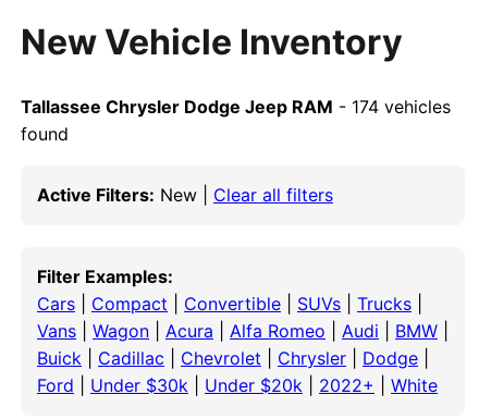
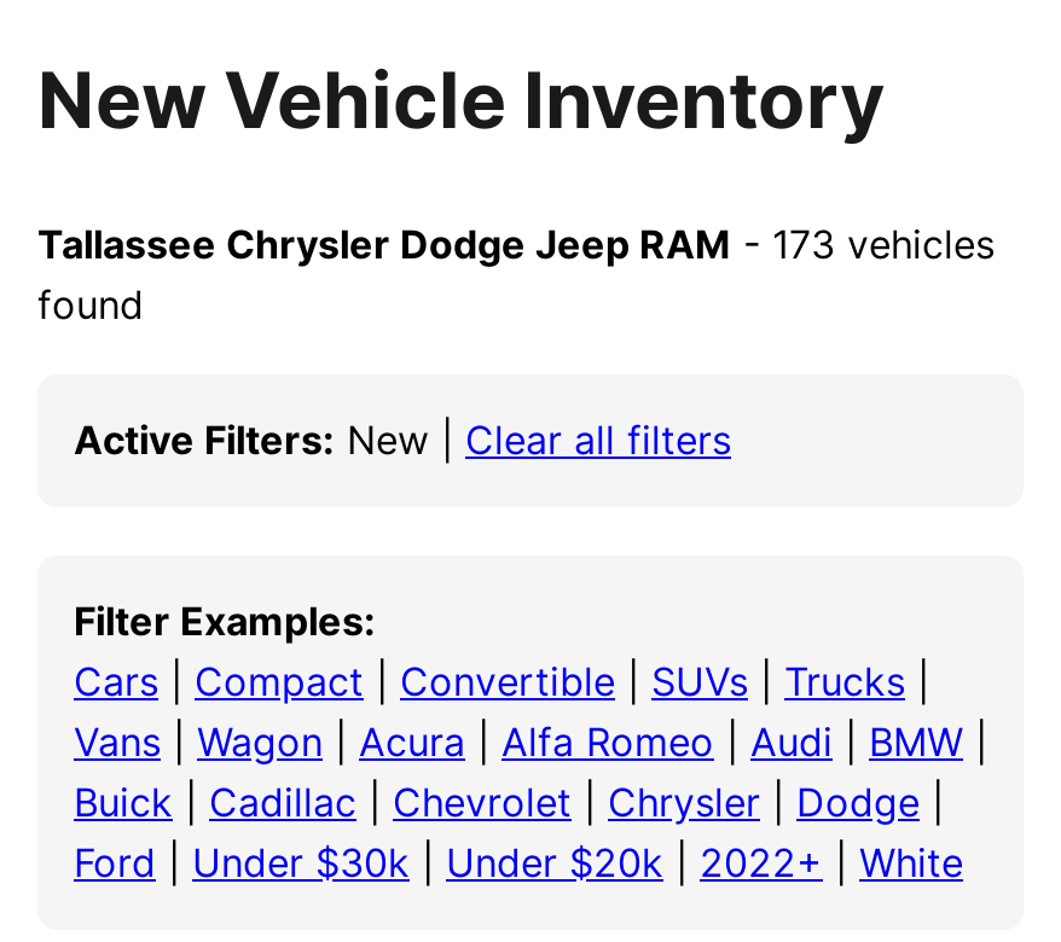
[21,96,451,117] Tallassee Chrysler Dodge Jeep RAM - 174 vehicles -> [37,220,995,268] Tallassee Chrysler Dodge Jeep RAM - 173 vehicles

